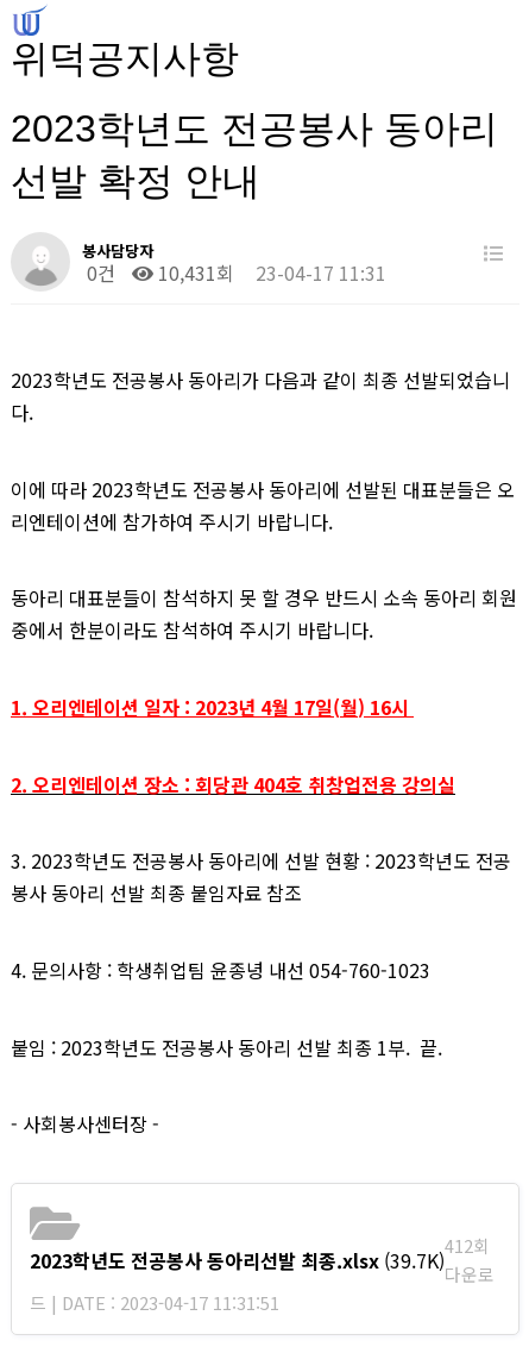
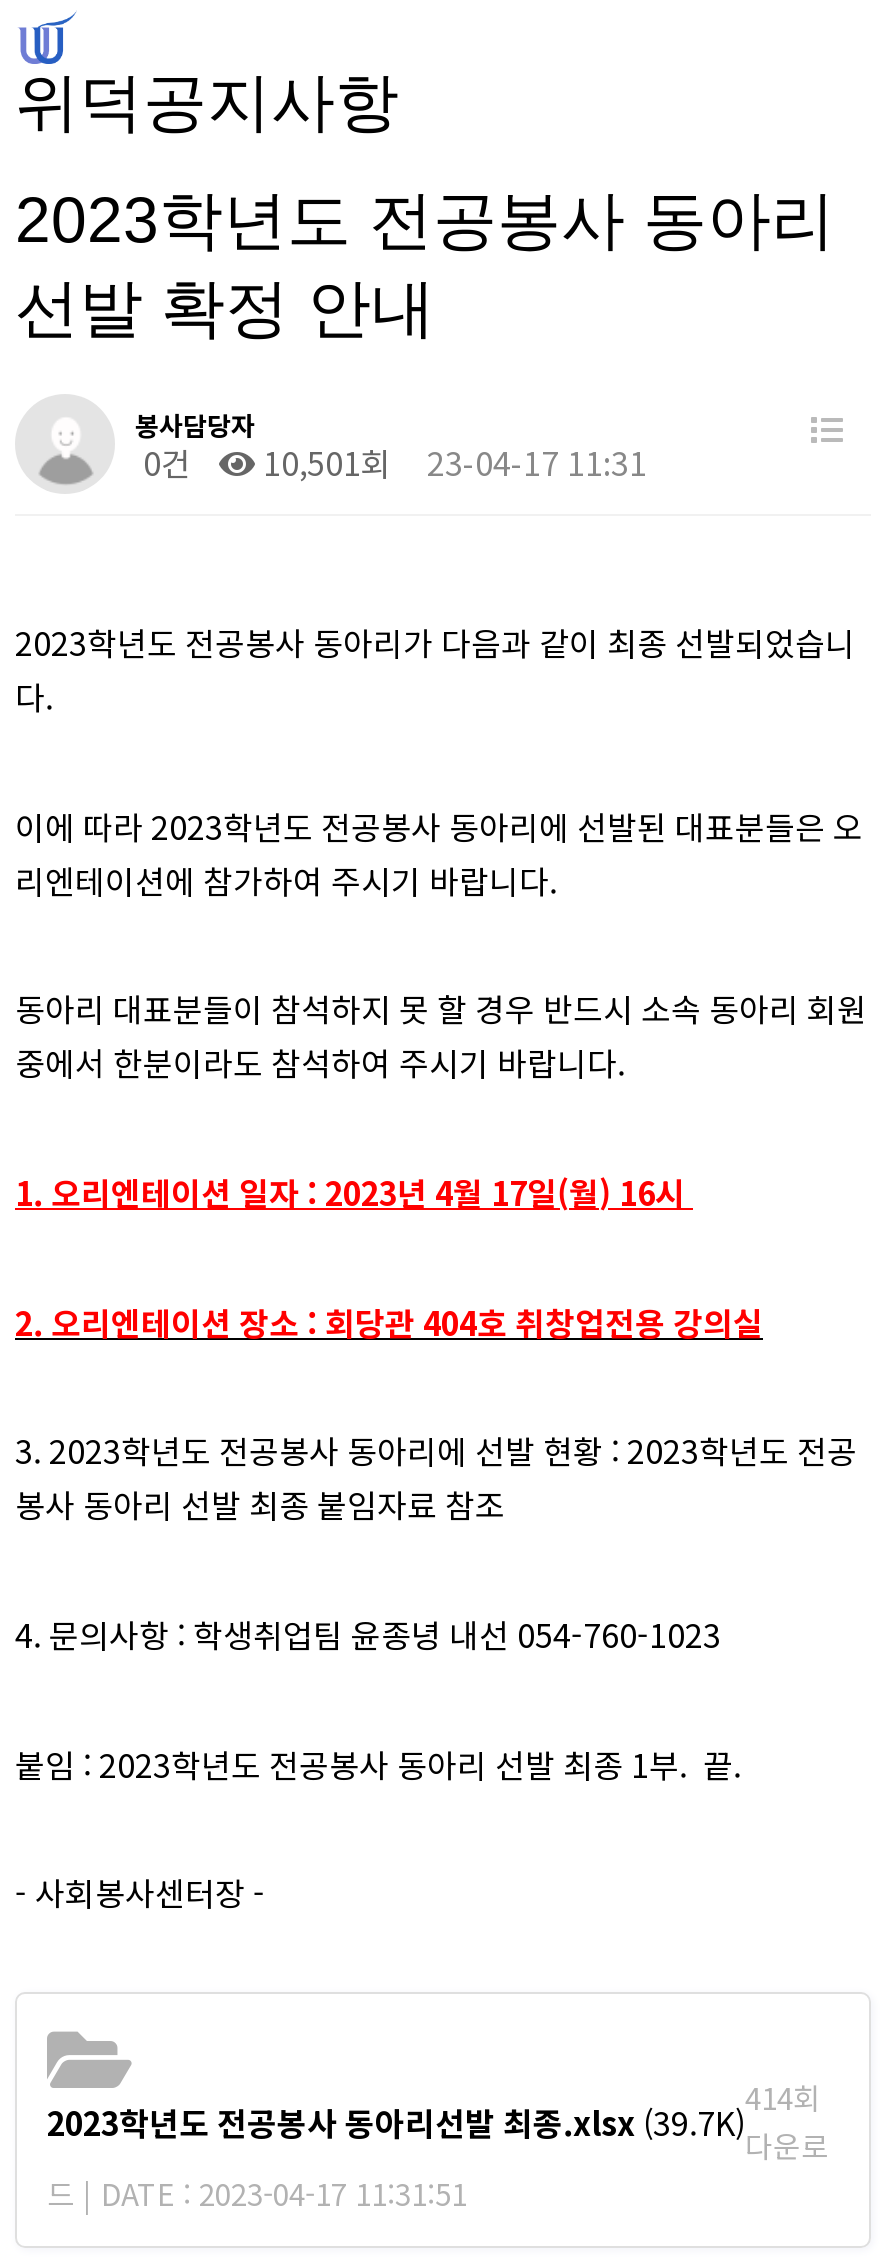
[153,258,386,287] 10,431회 23-04-17 11:31 -> [255,438,647,486] 10,501회 23-04-17 11:31
[445,1232,490,1257] 412회 -> [745,2075,821,2117] 414회

